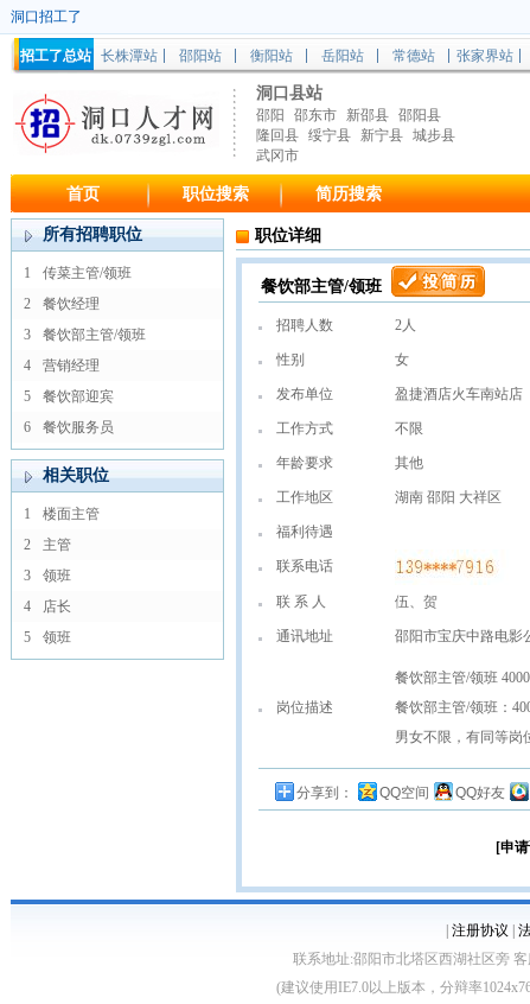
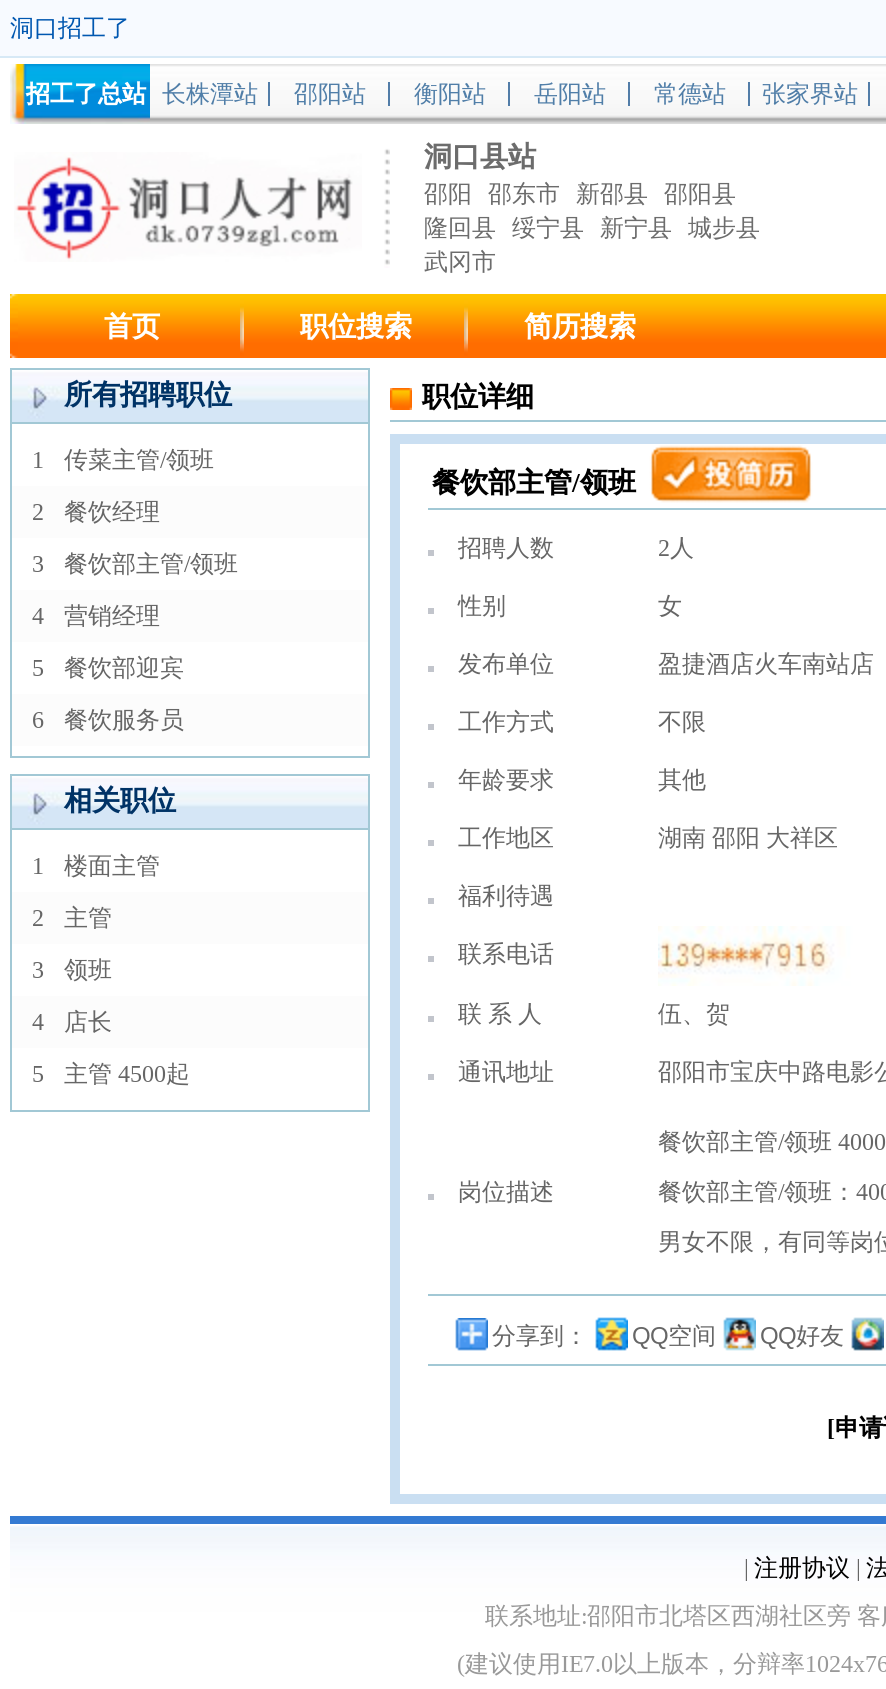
[43,629,71,646] 领班 -> [64,1060,190,1088] 主管 4500起

